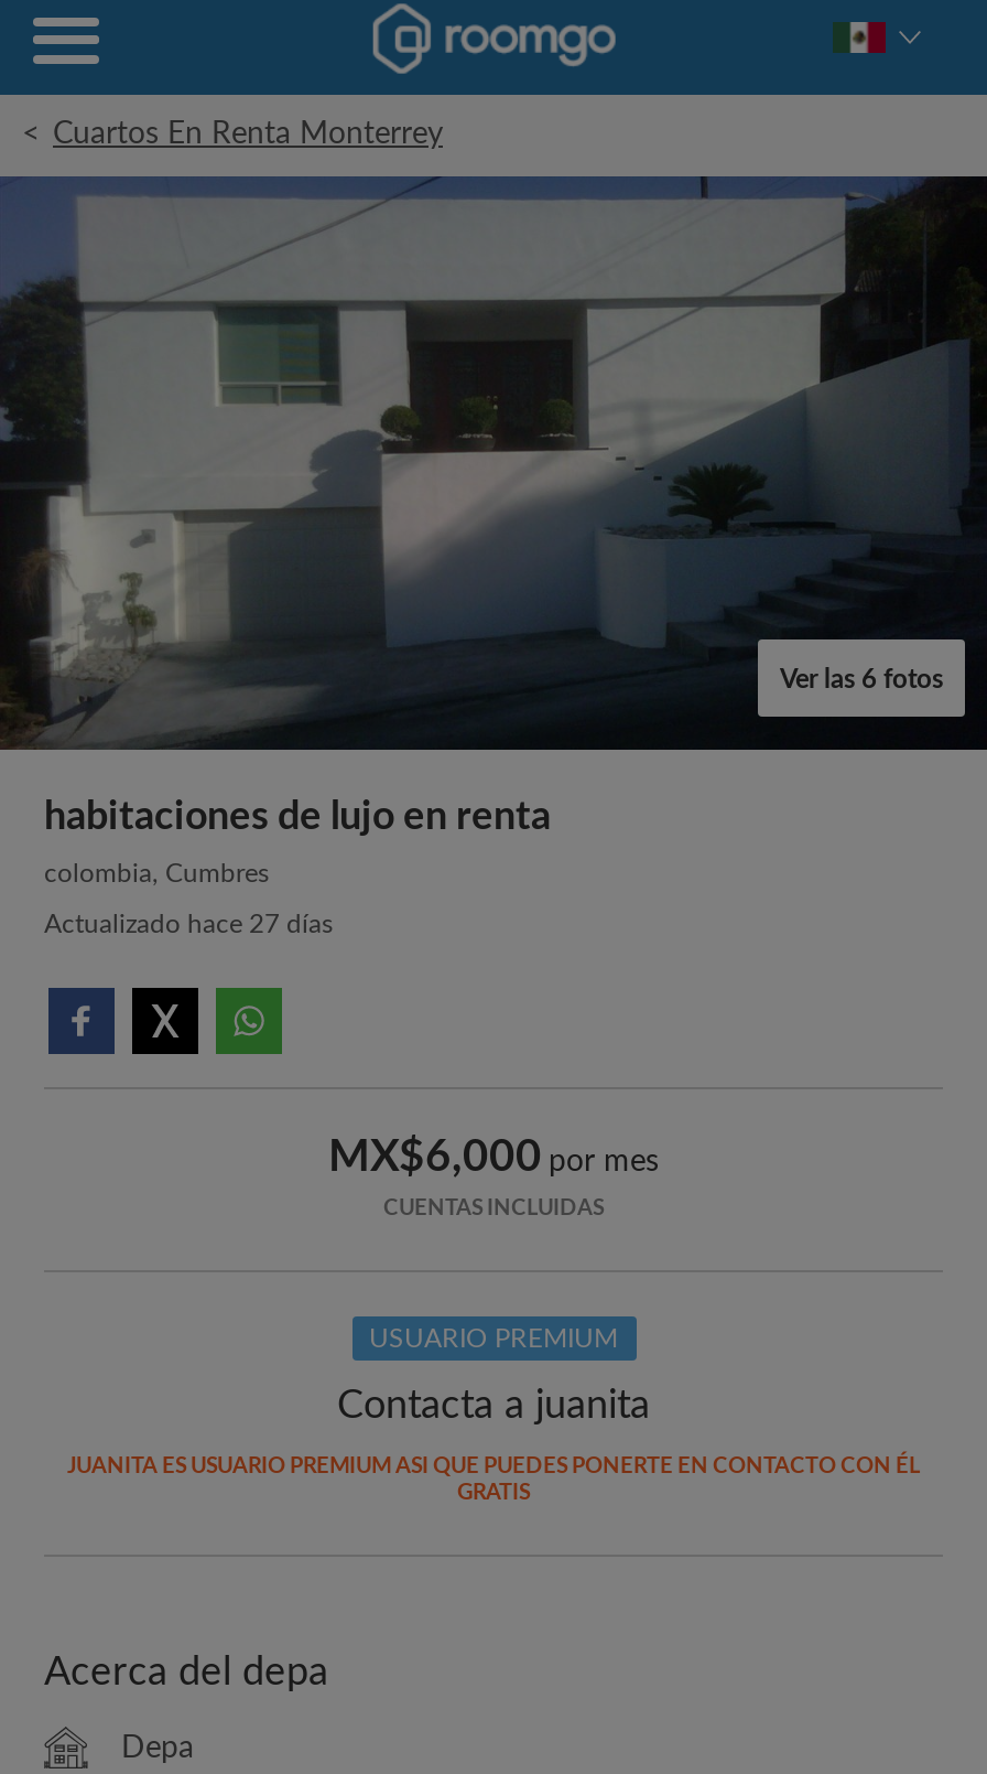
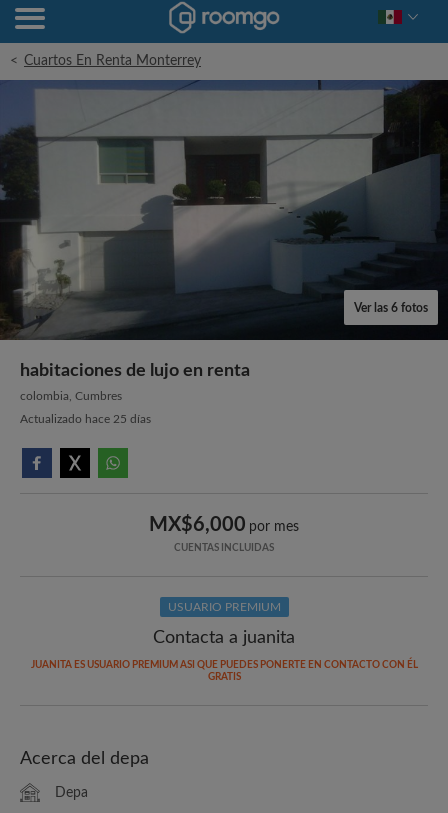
[44,910,333,937] Actualizado hace 27 días -> [20,413,151,425] Actualizado hace 25 días

